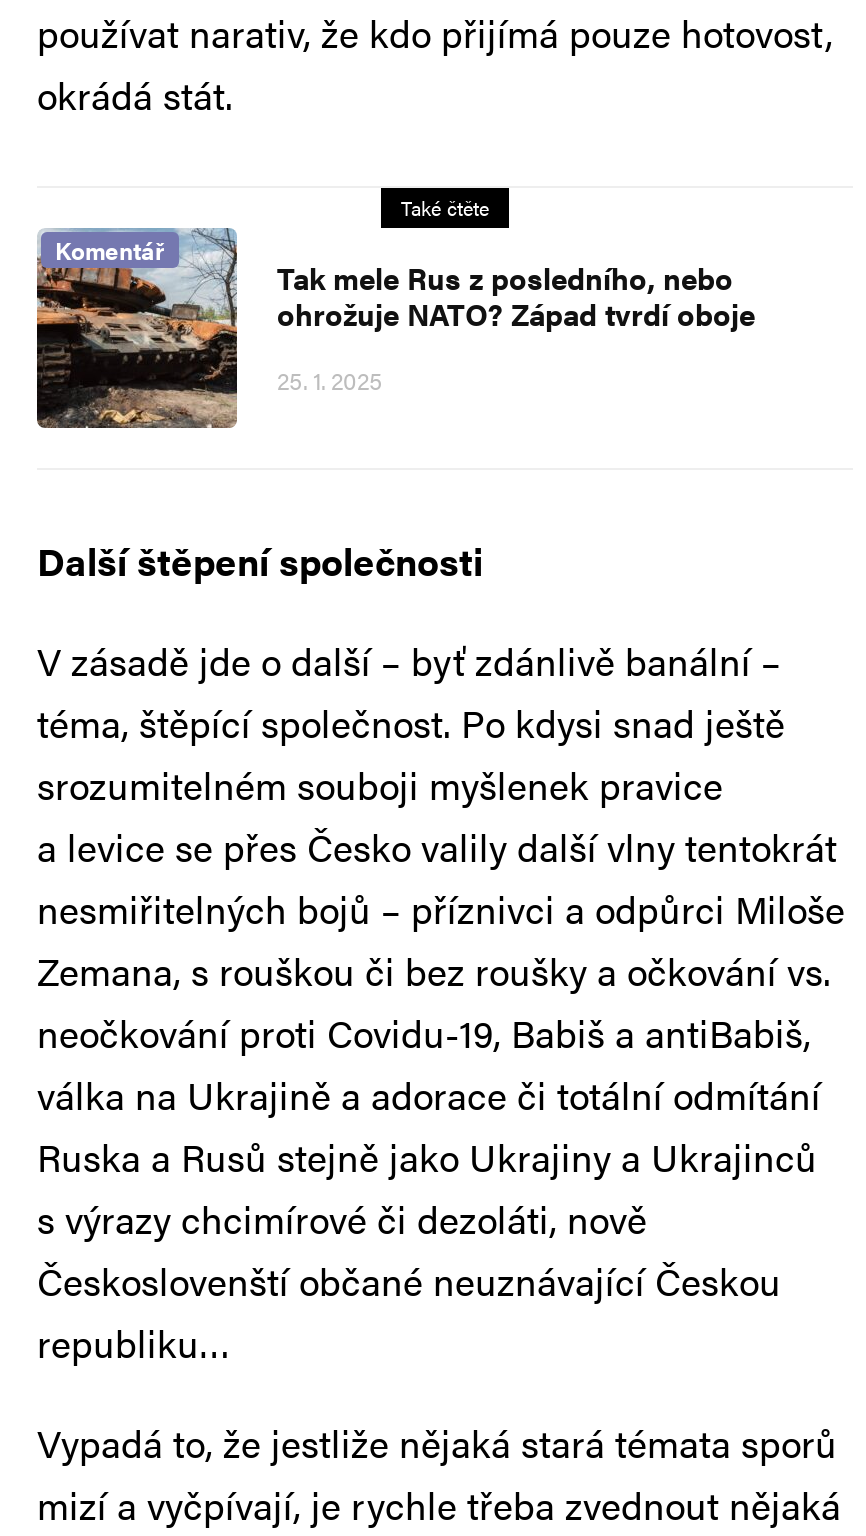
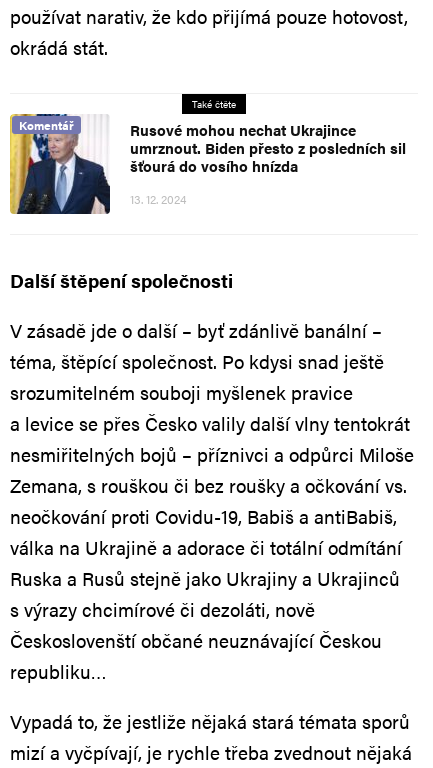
[35,226,755,430] [image] | Tak mele Rus z posledního, nebo | ohrožuje NATO? Západ tvrdí oboje -> [9,113,406,215] [image] | Rusové mohou nechat Ukrajince | umrznout. Biden přesto z posledních sil | šťourá do vosího hnízda
[277,362,383,398] 25. 1. 2025 -> [130,190,186,208] 13. 12. 2024

